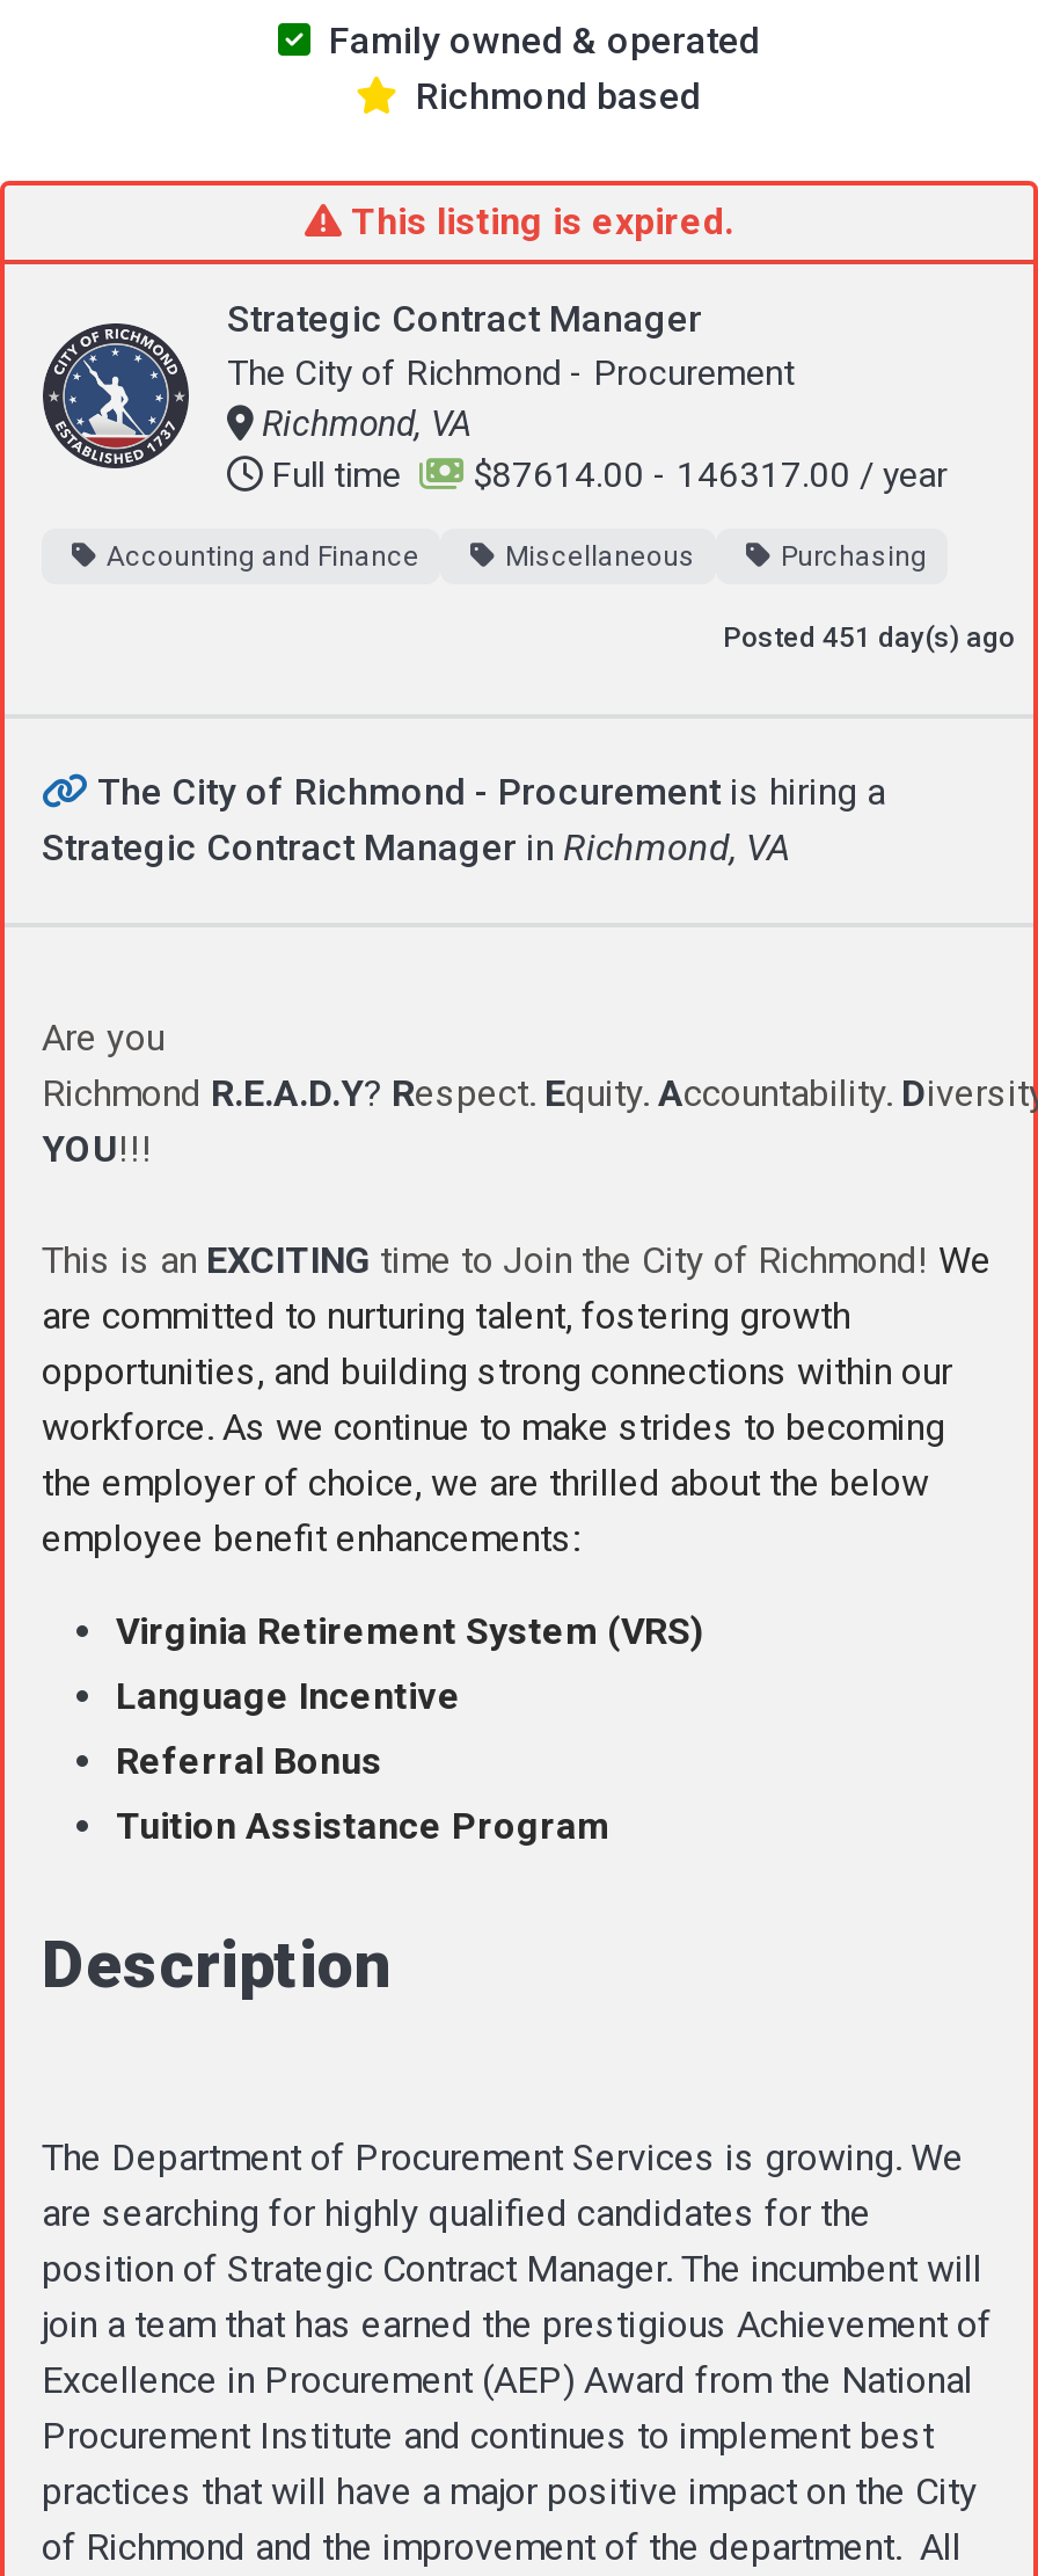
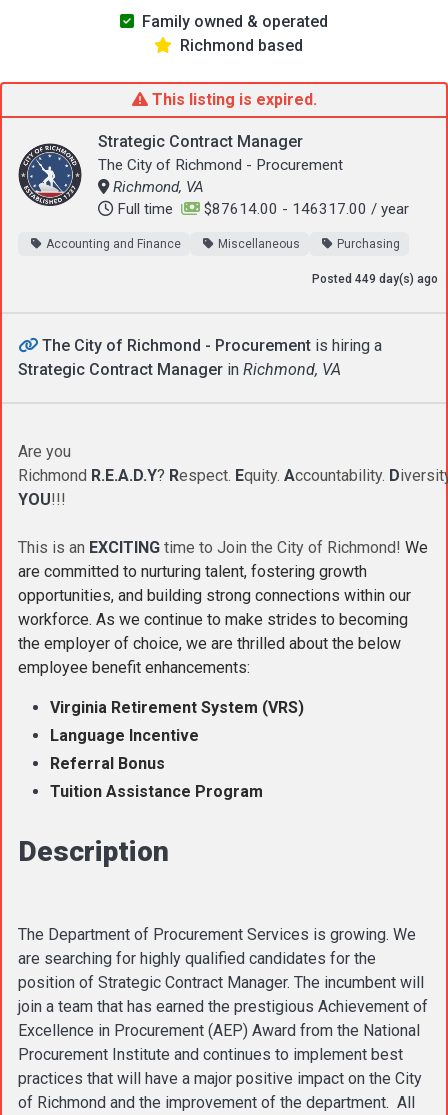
[723,622,1015,655] Posted 451 day(s) ago -> [312,272,438,286] Posted 449 day(s) ago

